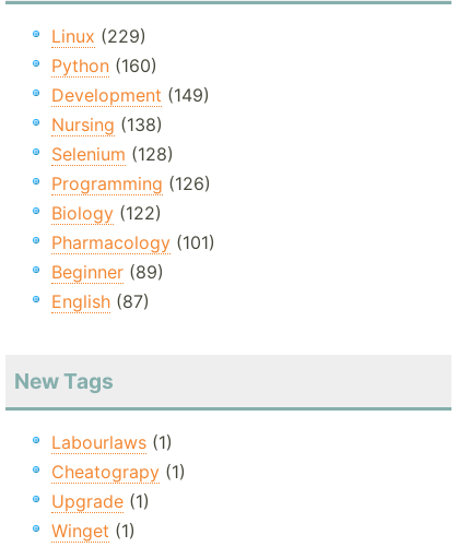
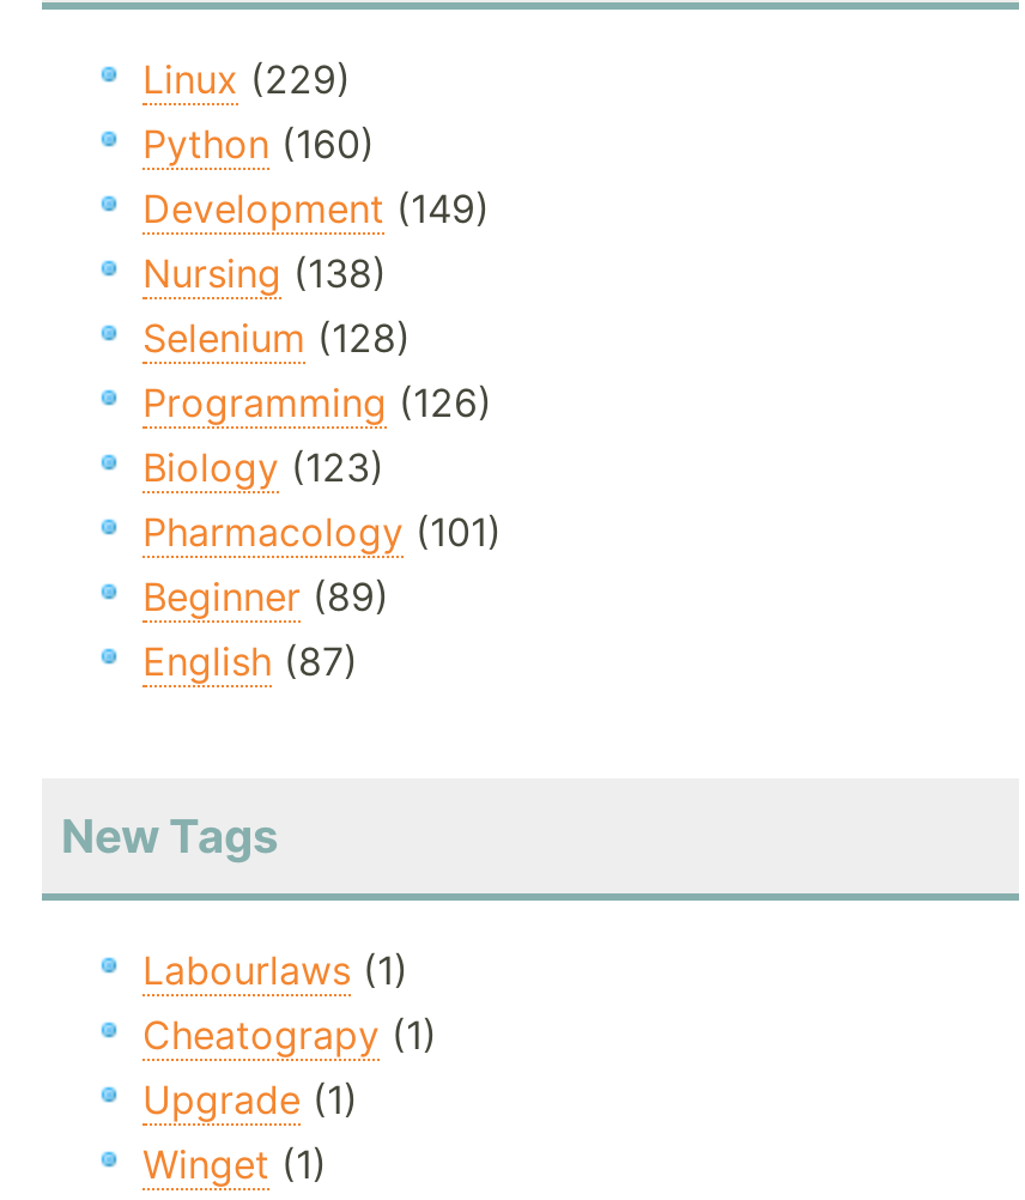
[51,202,162,224] Biology (122) -> [142,443,384,491] Biology (123)

